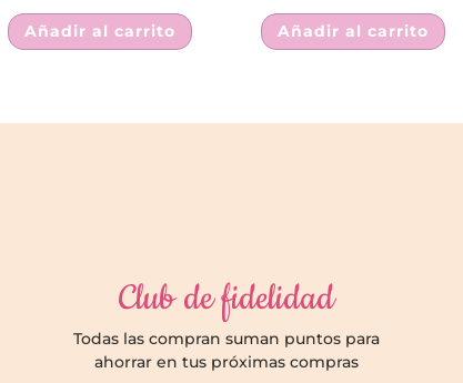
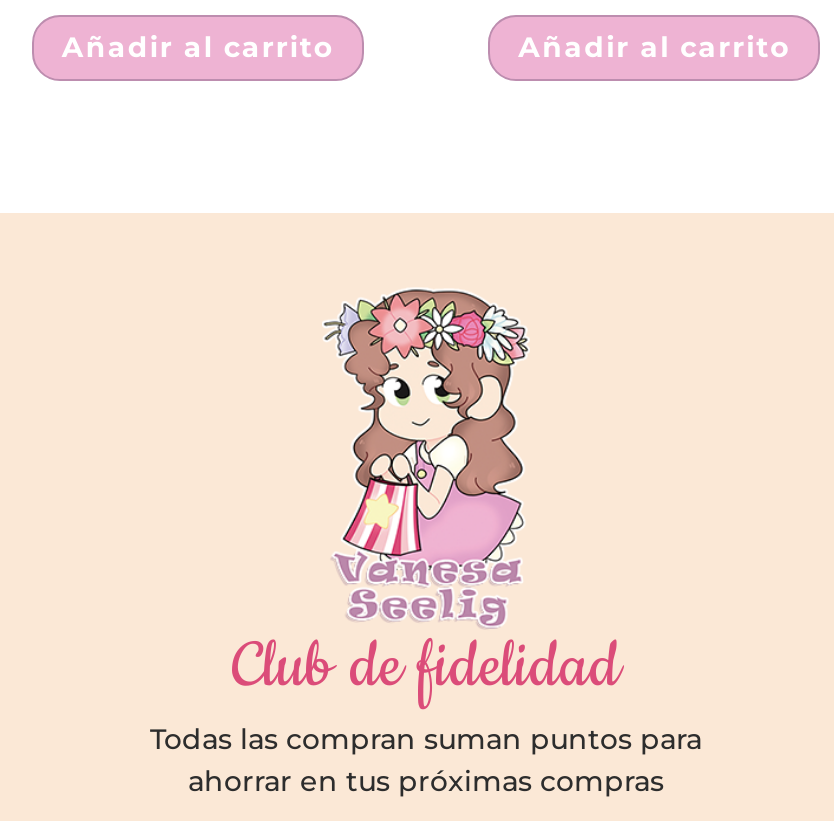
none -> [322,288,530,620] [image]

